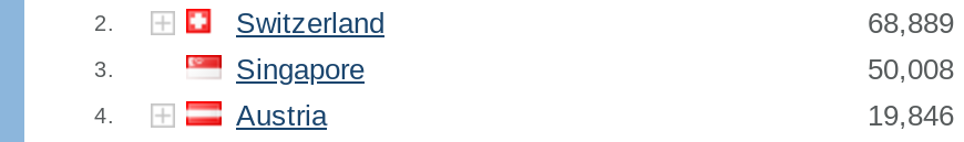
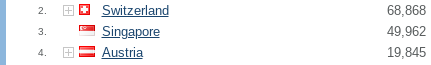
[868,7,954,40] 68,889 -> [386,3,425,18] 68,868
[868,53,954,86] 50,008 -> [386,24,425,39] 49,962
[868,99,954,132] 19,846 -> [386,45,425,60] 19,845

